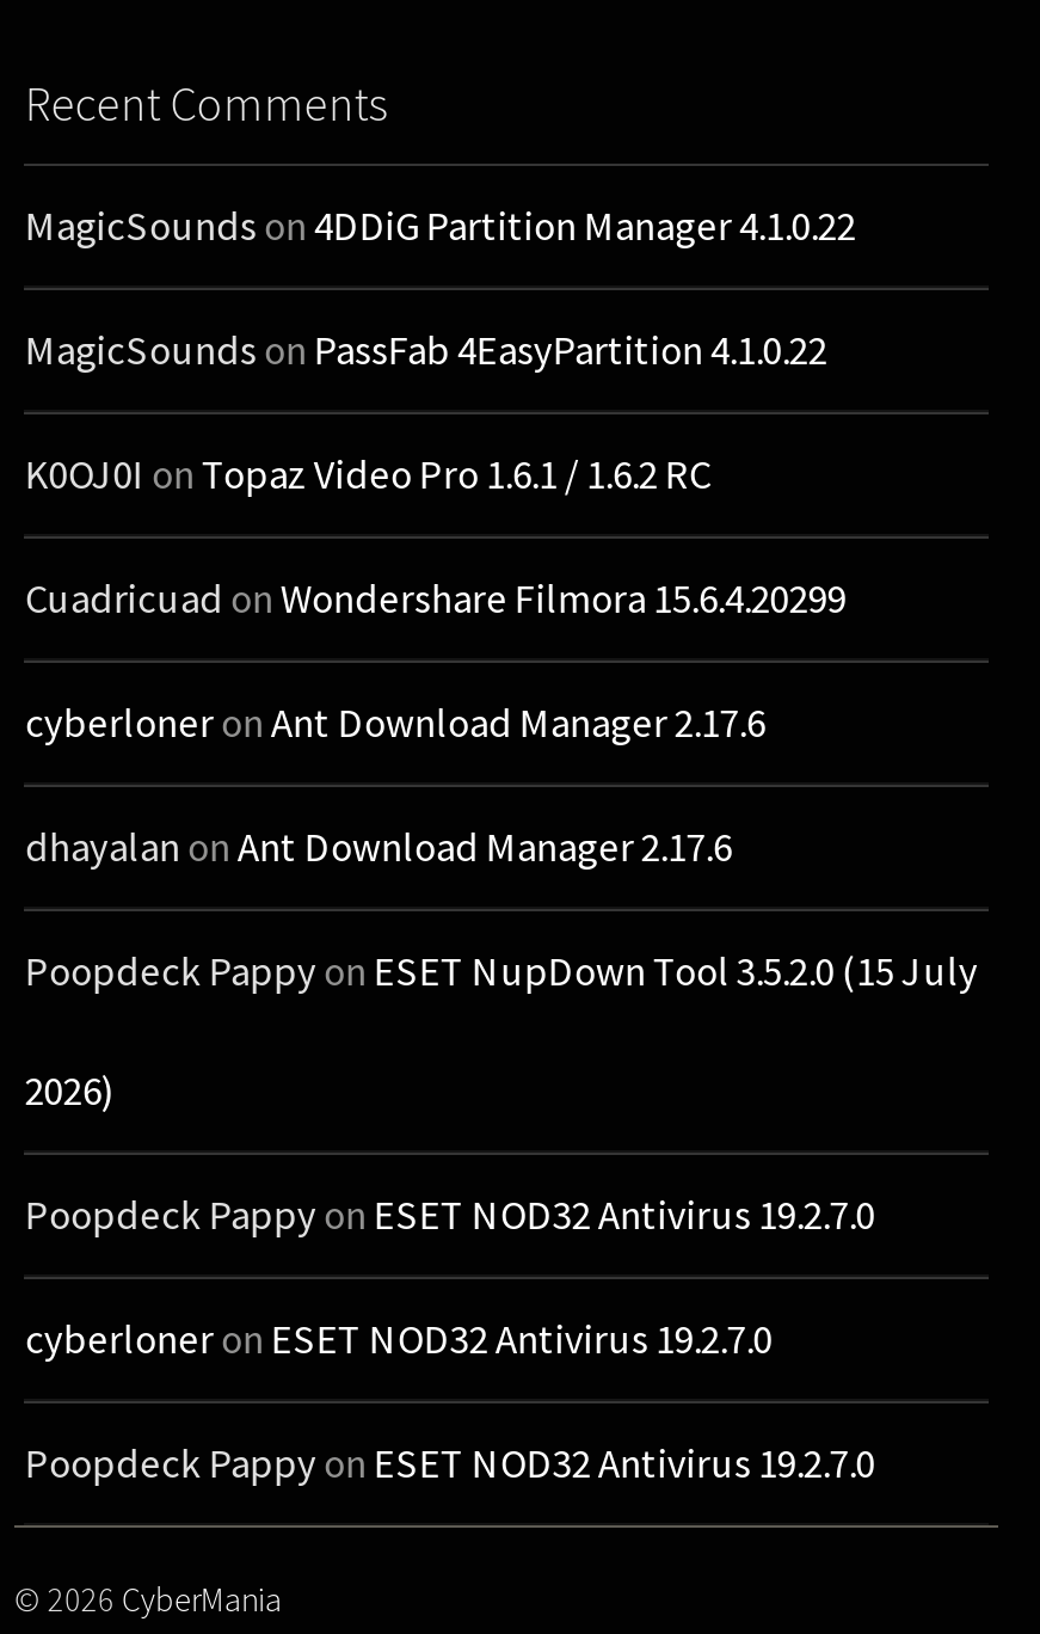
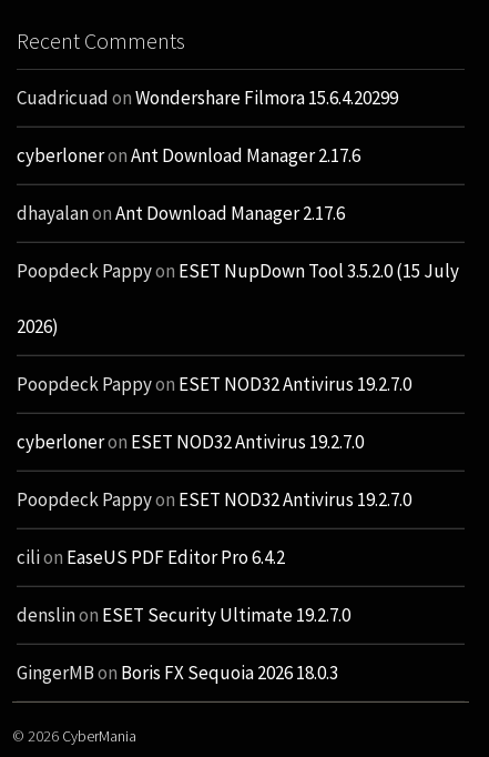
[25,200,856,501] MagicSounds on 4DDiG Partition Manager 4.1.0.22 | MagicSounds on PassFab 4EasyPartition 4.1.0.22 | K0OJ0I on Topaz Video Pro 1.6.1 / 1.6.2 RC -> none
moved [25,573,978,1490] -> [17,86,460,512]: Cuadricuad on Wondershare Filmora 15.6.4.20299 | cyberloner on Ant Download Manager 2.17.6 | dhayalan on Ant Download Manager 2.17.6 | Poopdeck Pappy on ESET NupDown Tool 3.5.2.0 (15 July | 2026) | Poopdeck Pappy on ESET NOD32 Antivirus 19.2.7.0 | cyberloner on ESET NOD32 Antivirus 19.2.7.0 | Poopdeck Pappy on ESET NOD32 Antivirus 19.2.7.0
none -> [17,545,351,685] cili on EaseUS PDF Editor Pro 6.4.2 | denslin on ESET Security Ultimate 19.2.7.0 | GingerMB on Boris FX Sequoia 2026 18.0.3

